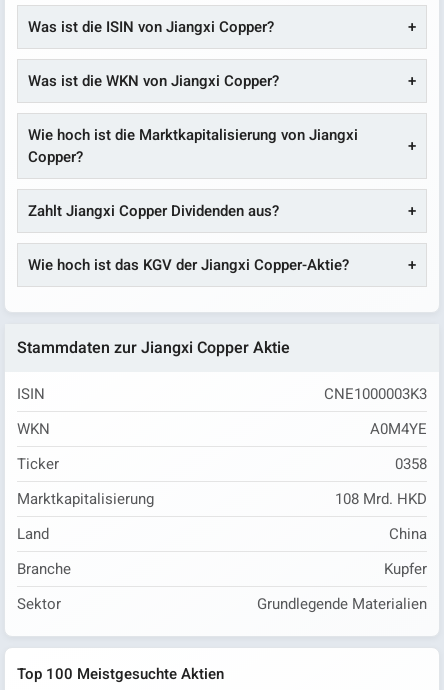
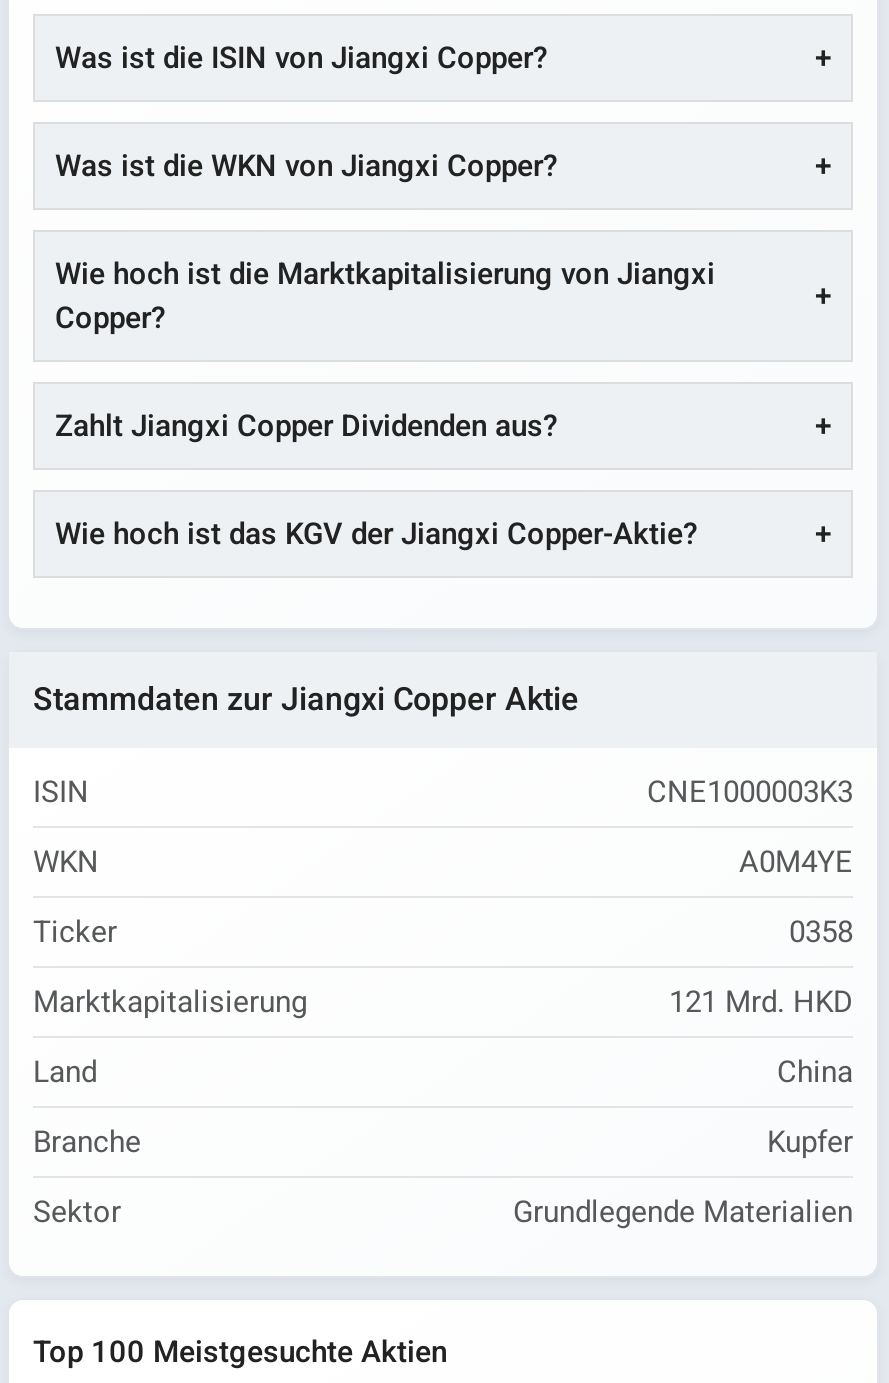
[335,488,427,510] 108 Mrd. HKD -> [669,980,853,1024] 121 Mrd. HKD

